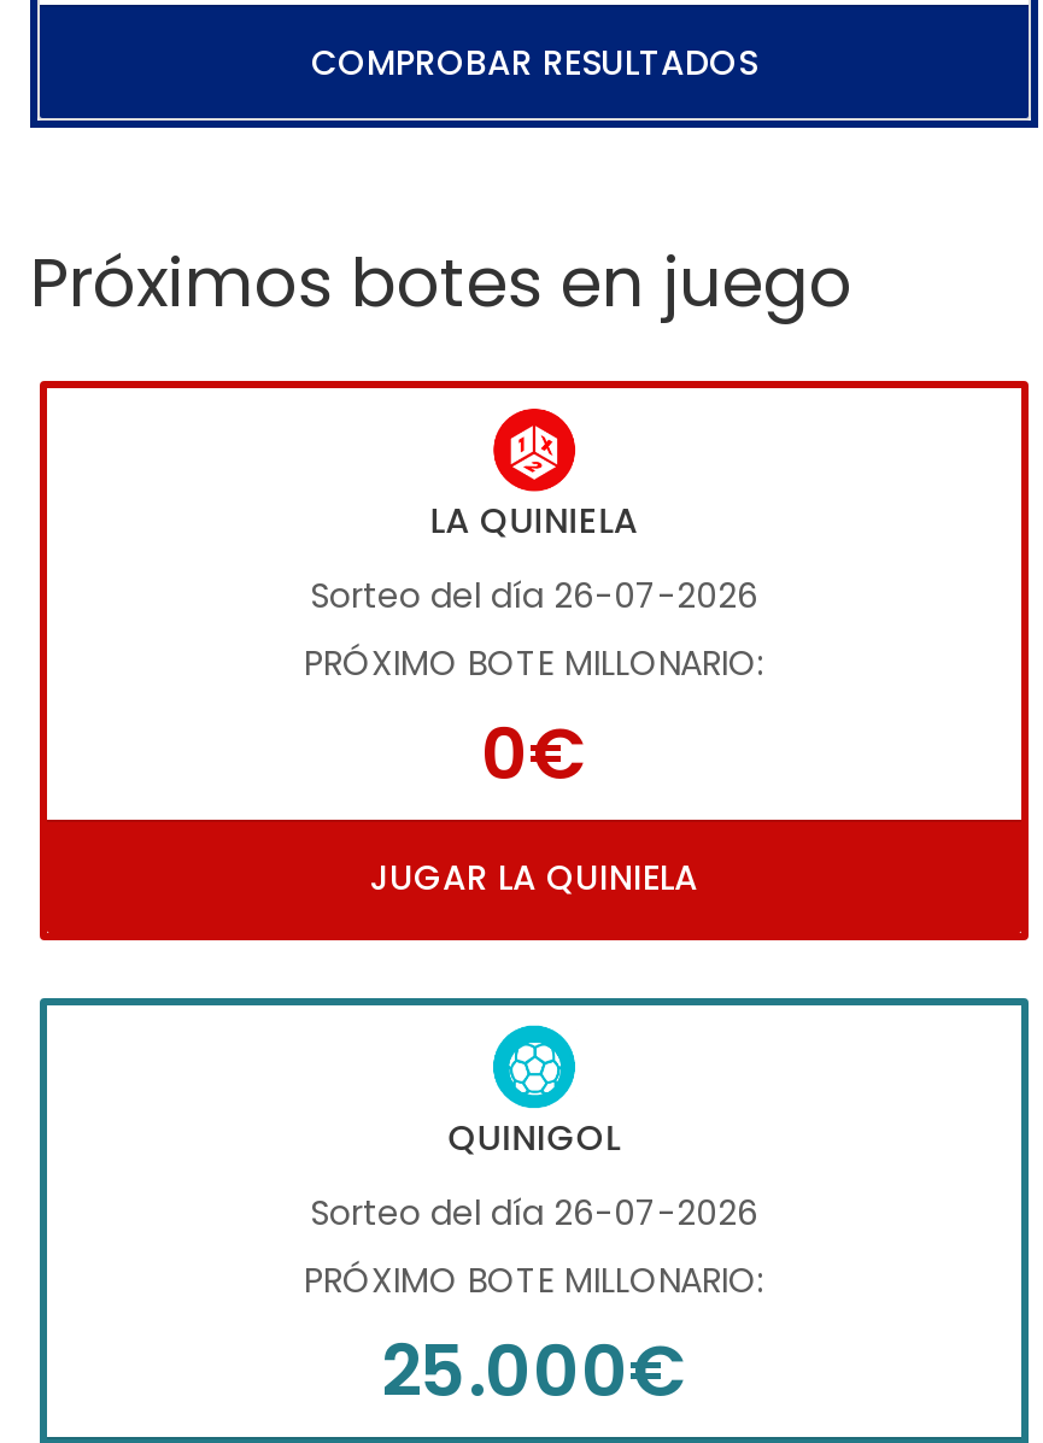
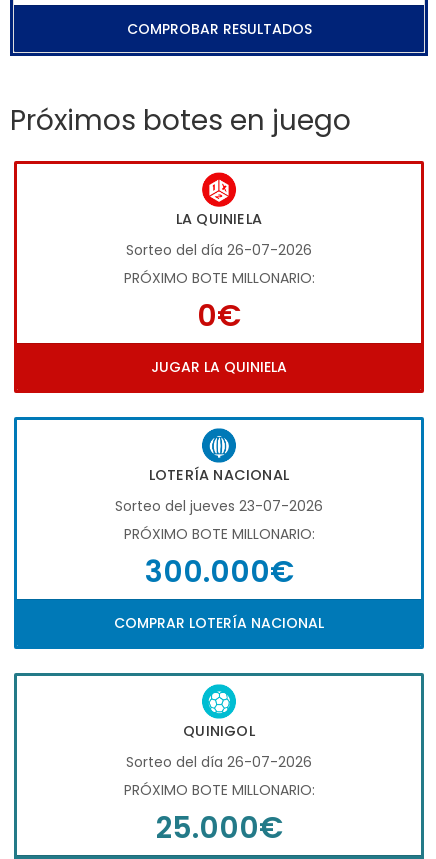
none -> [14,417,424,650] [image] | LOTERÍA NACIONAL | Sorteo del jueves 23-07-2026 | PRÓXIMO BOTE MILLONARIO: | 300.000€ | COMPRAR LOTERÍA NACIONAL

